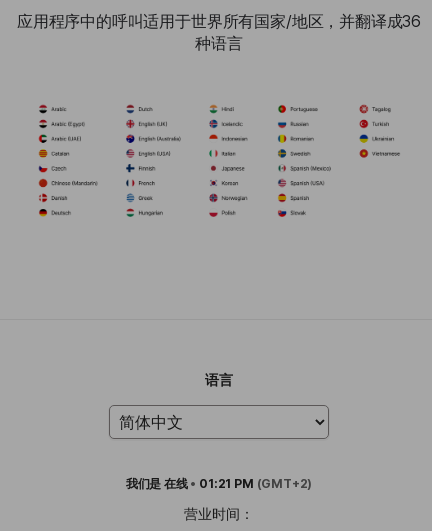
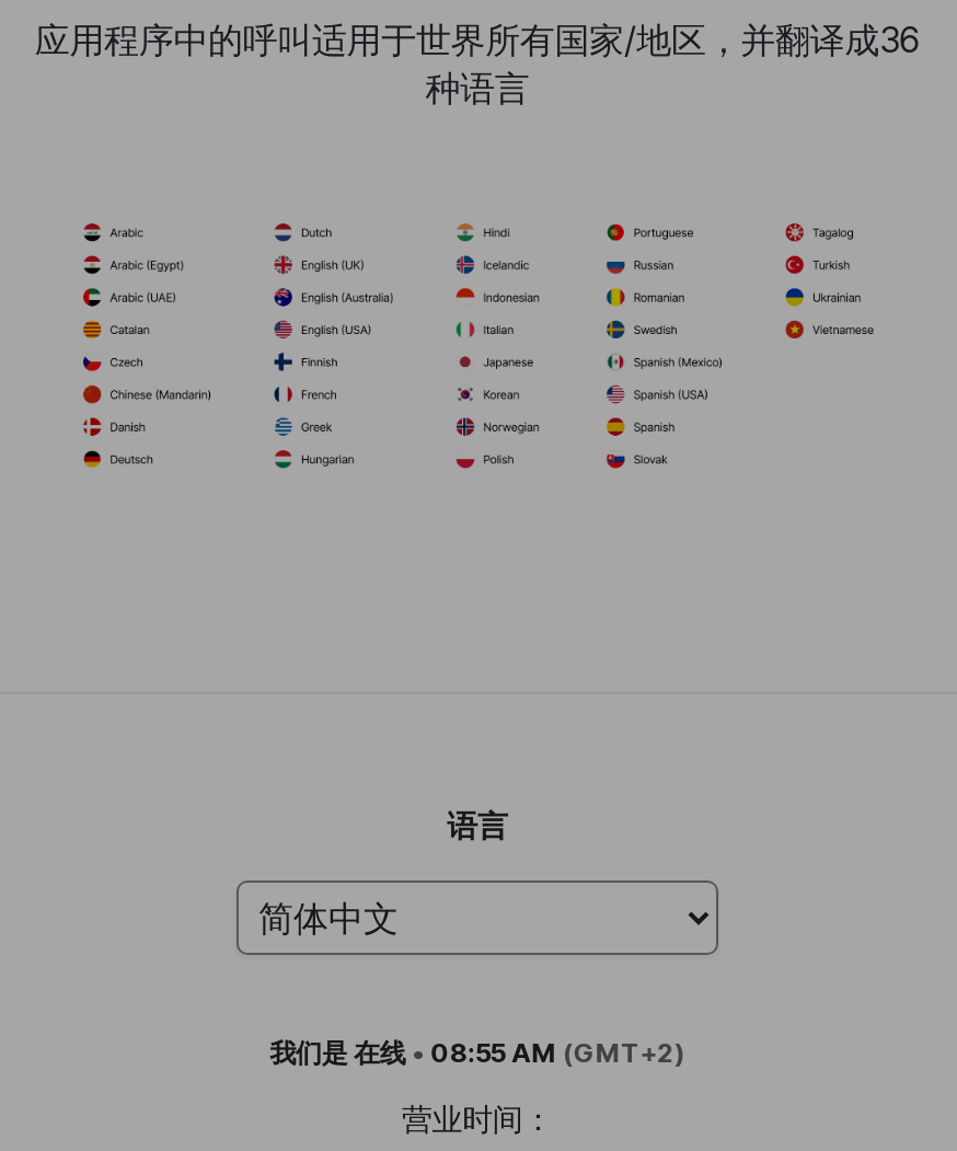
[126,476,312,491] 我们是在线 • 01:21 PM (GMT+2) -> [270,1037,685,1070] 我们是在线 • 08:55 AM (GMT+2)

